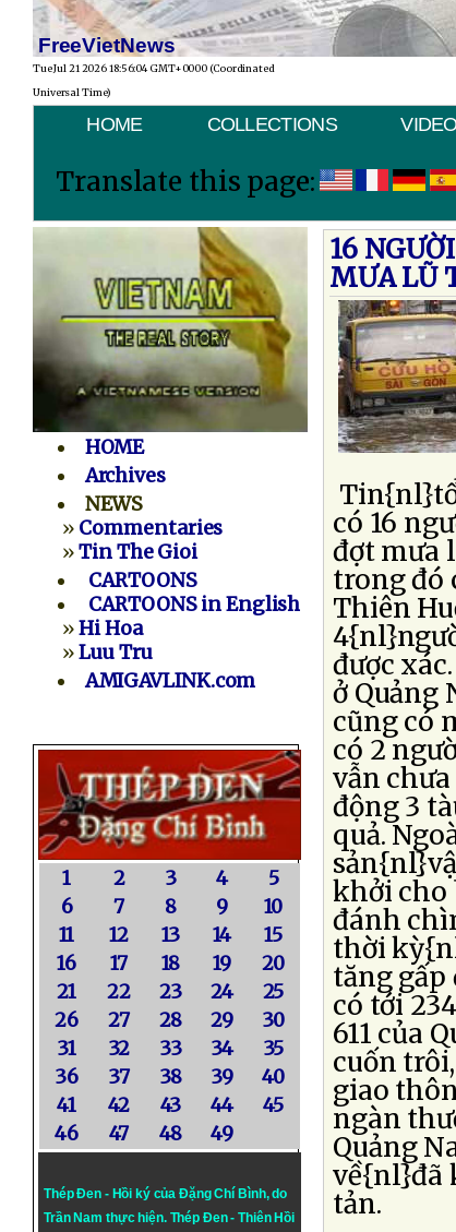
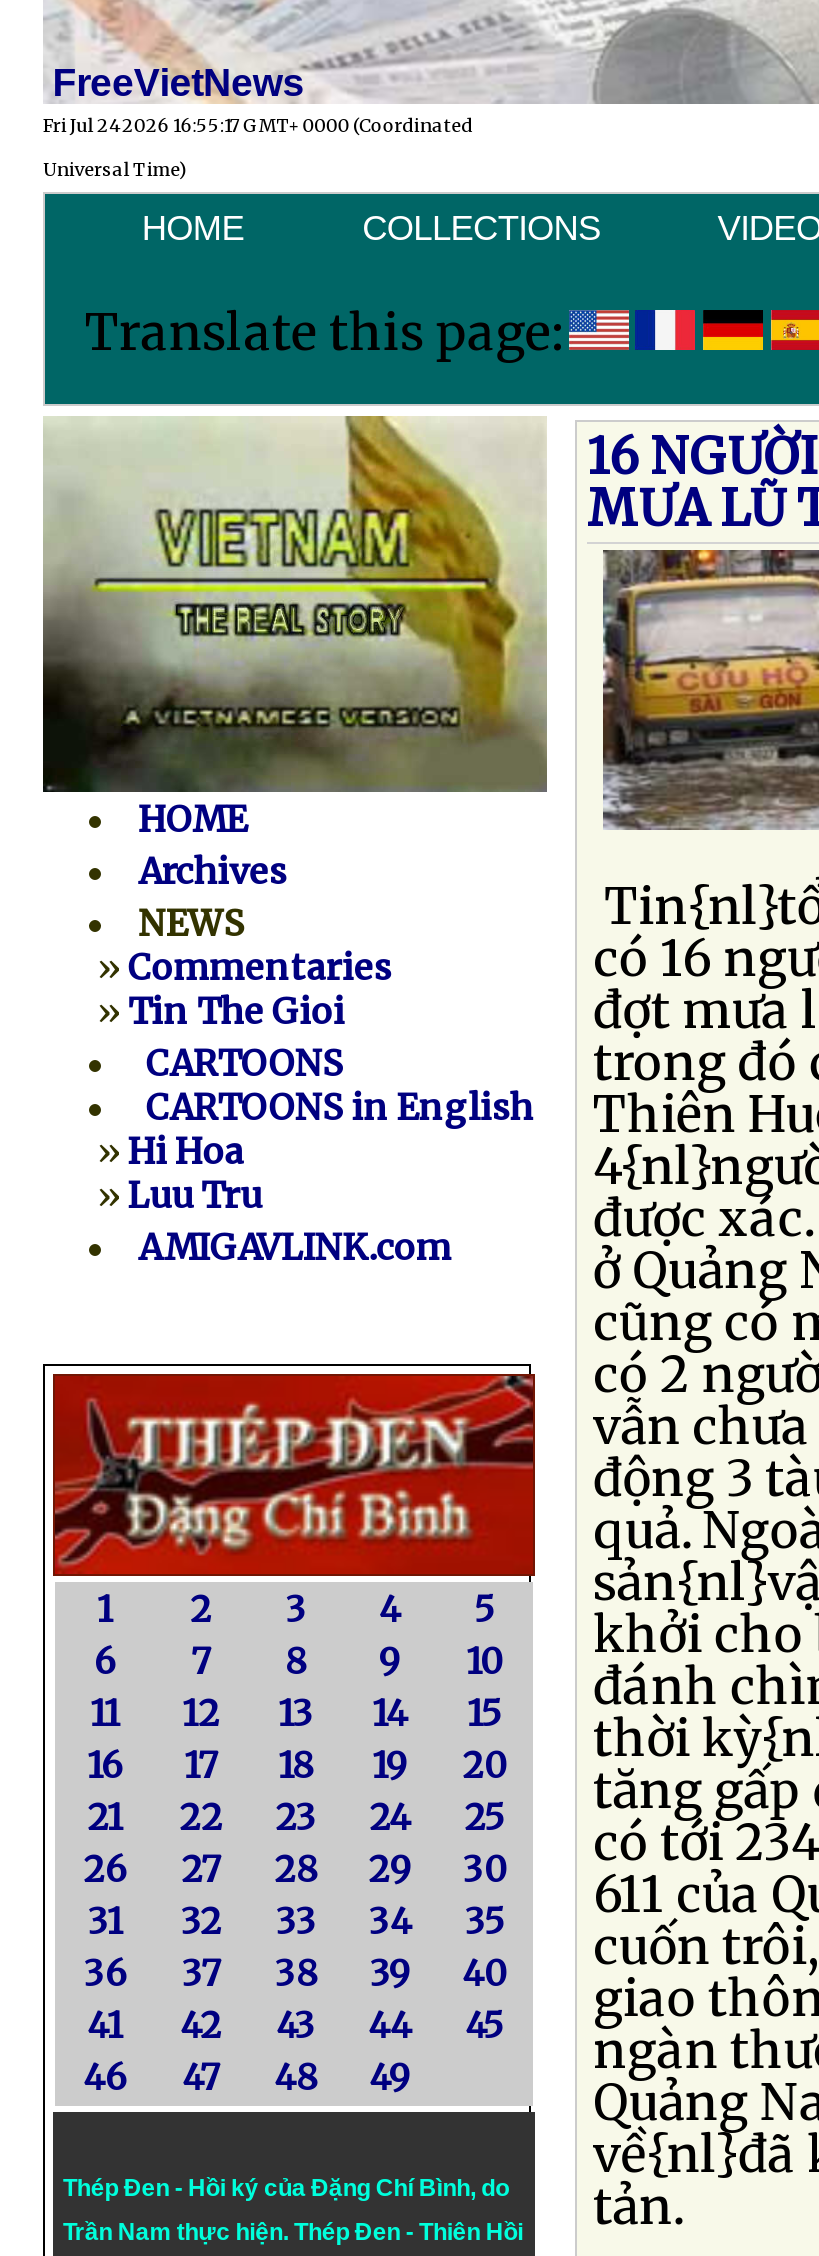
[33,62,275,74] Tue Jul 21 2026 18:56:04 GMT+0000 (Coordinated -> [43,114,473,136] Fri Jul 24 2026 16:55:17 GMT+0000 (Coordinated

